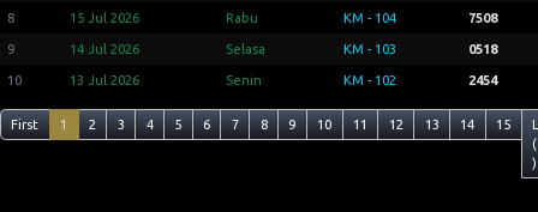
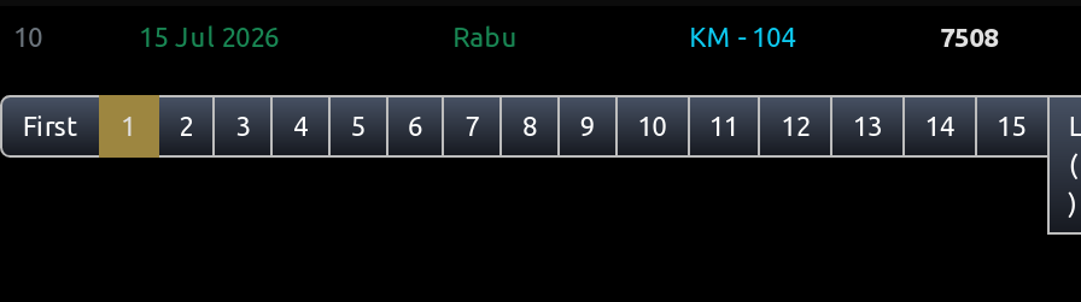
[7,10,14,25] 8 -> [14,22,42,51] 10
[7,42,497,87] 9 | 14 Jul 2026 | Selasa | KM - 103 | 0518 | 10 | 13 Jul 2026 | Senin | KM - 102 | 2454 -> none

